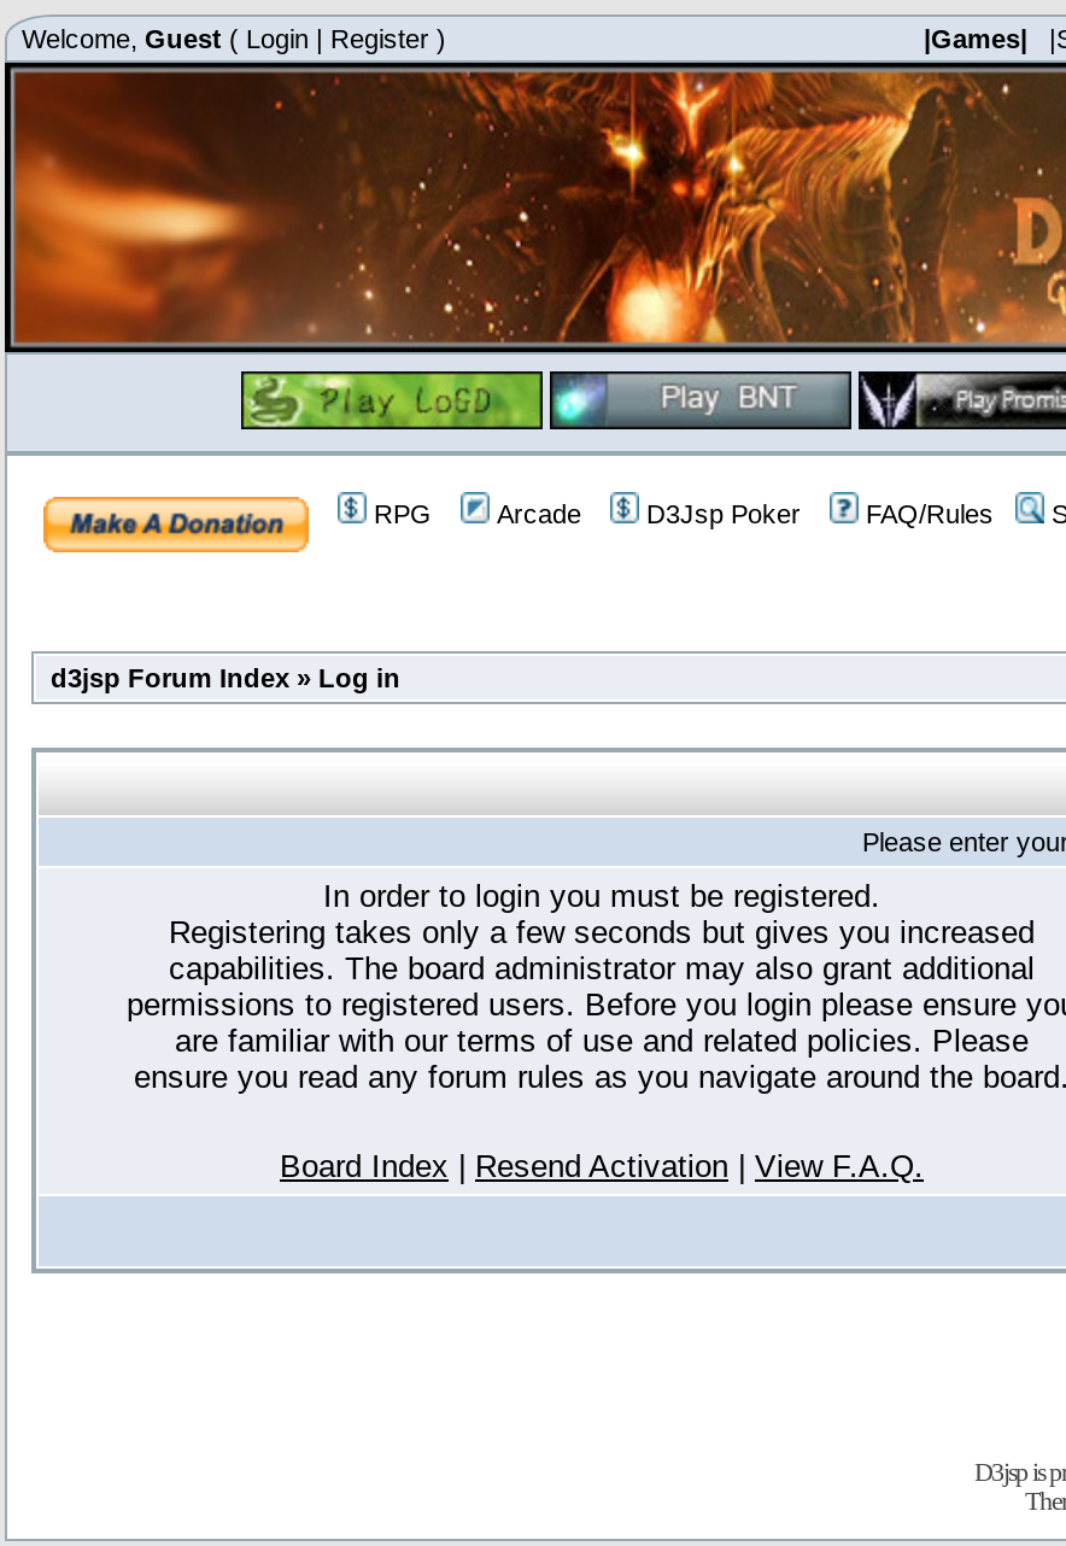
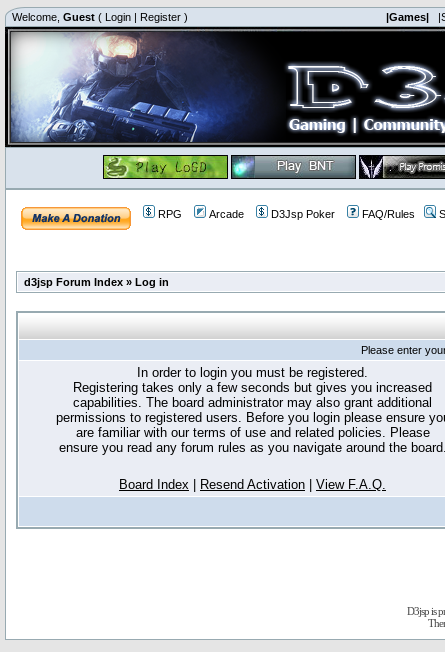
[14,70,1059,345] [image] -> [10,31,442,143] [image]

